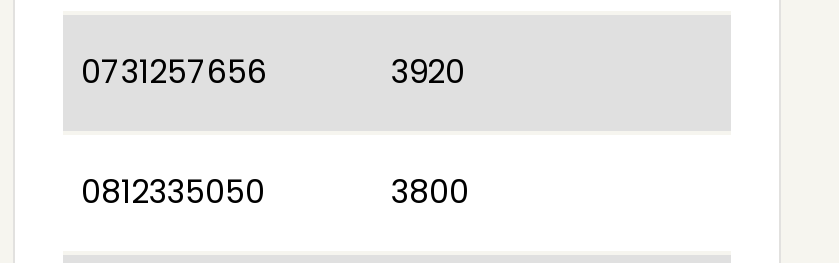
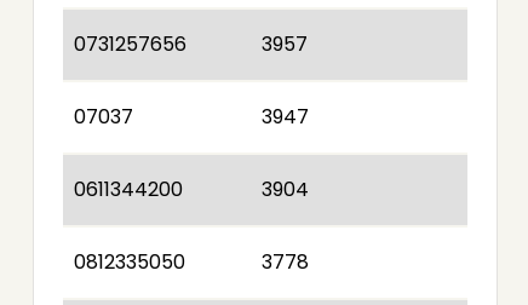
[391,49,465,95] 3920 -> [74,30,309,203] 3957 | 07037 | 3947 | 0611344200 | 3904
[391,169,469,215] 3800 -> [262,248,309,276] 3778

